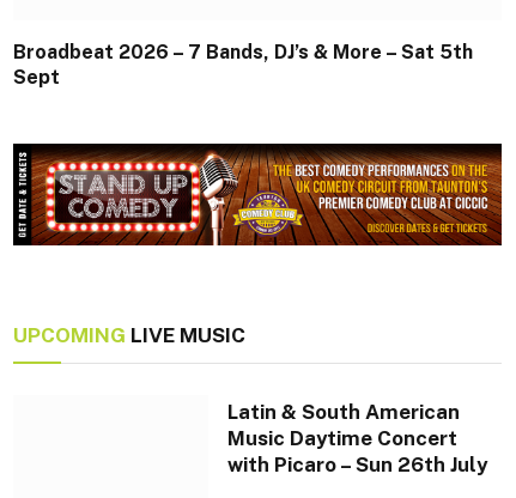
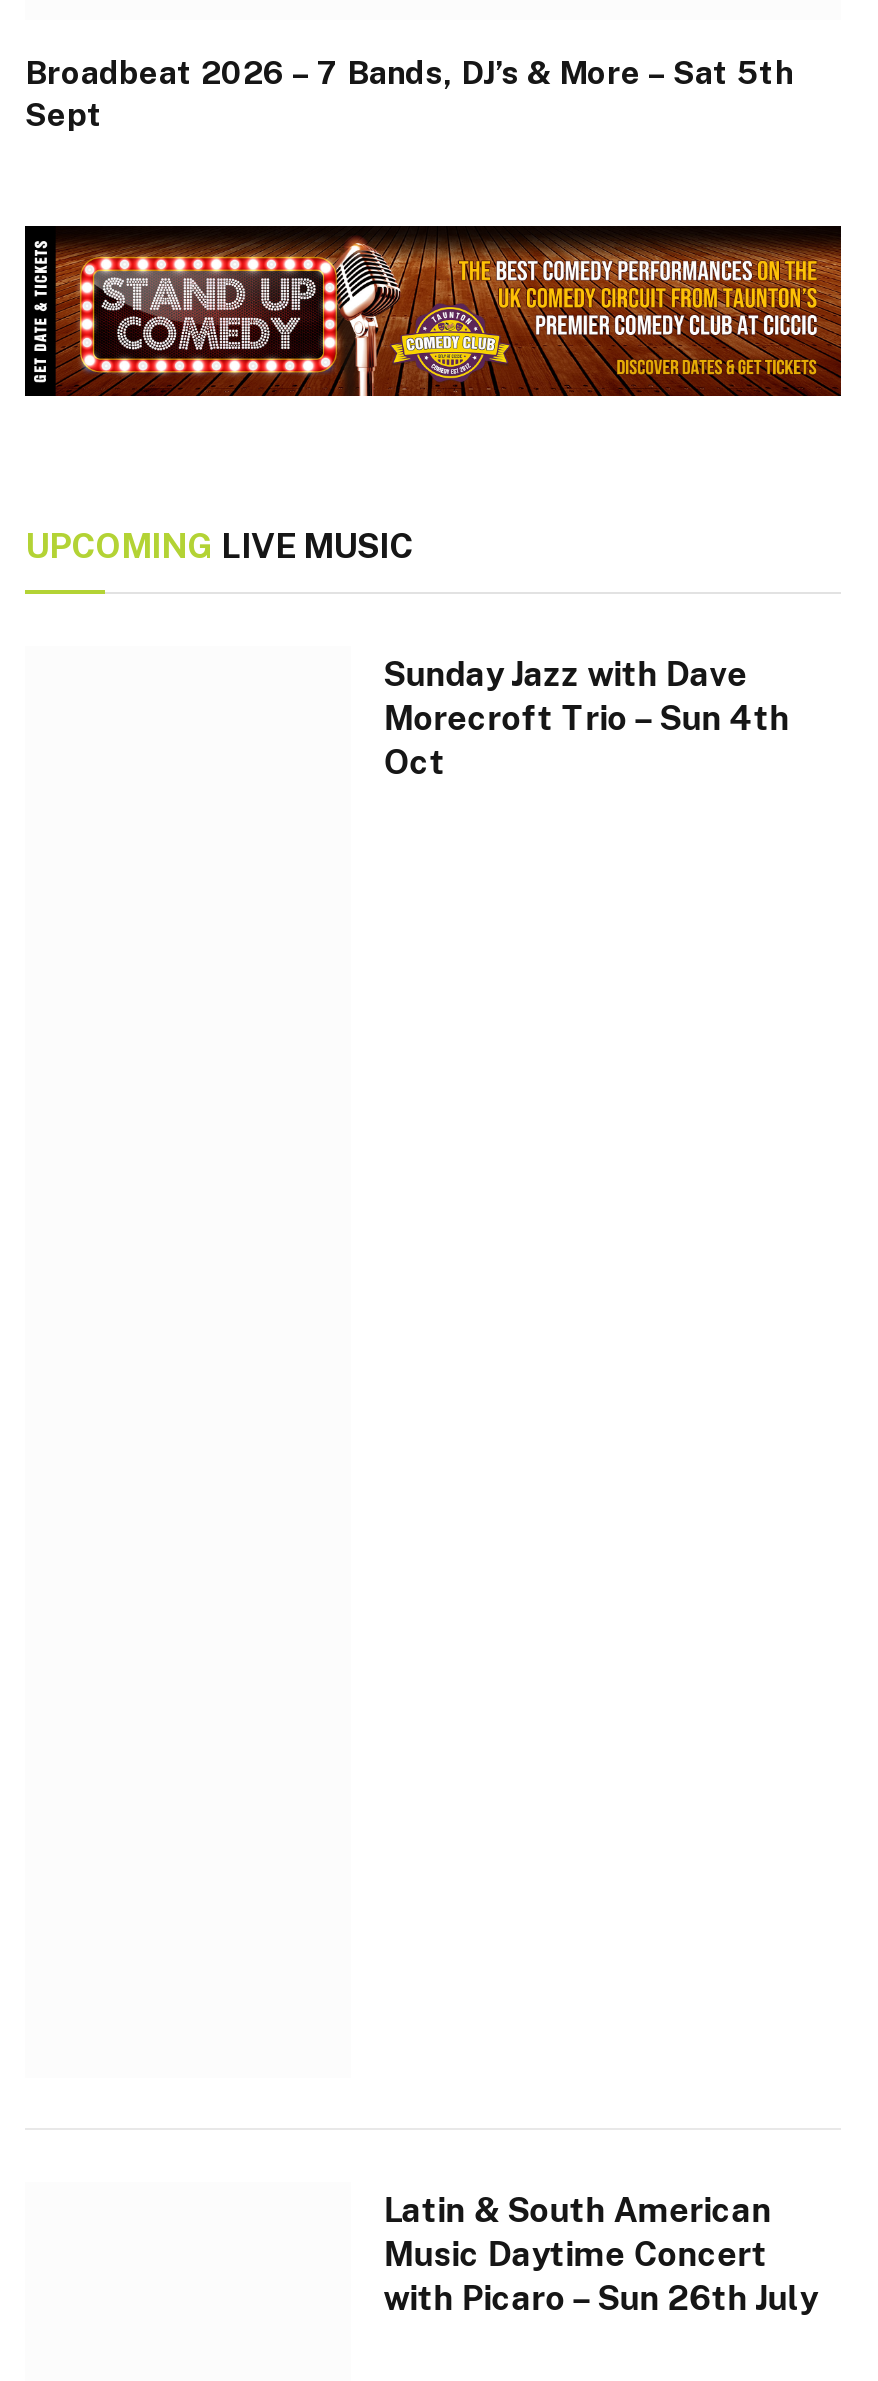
none -> [383,653,789,781] Sunday Jazz with Dave | Morecroft Trio – Sun 4th | Oct

